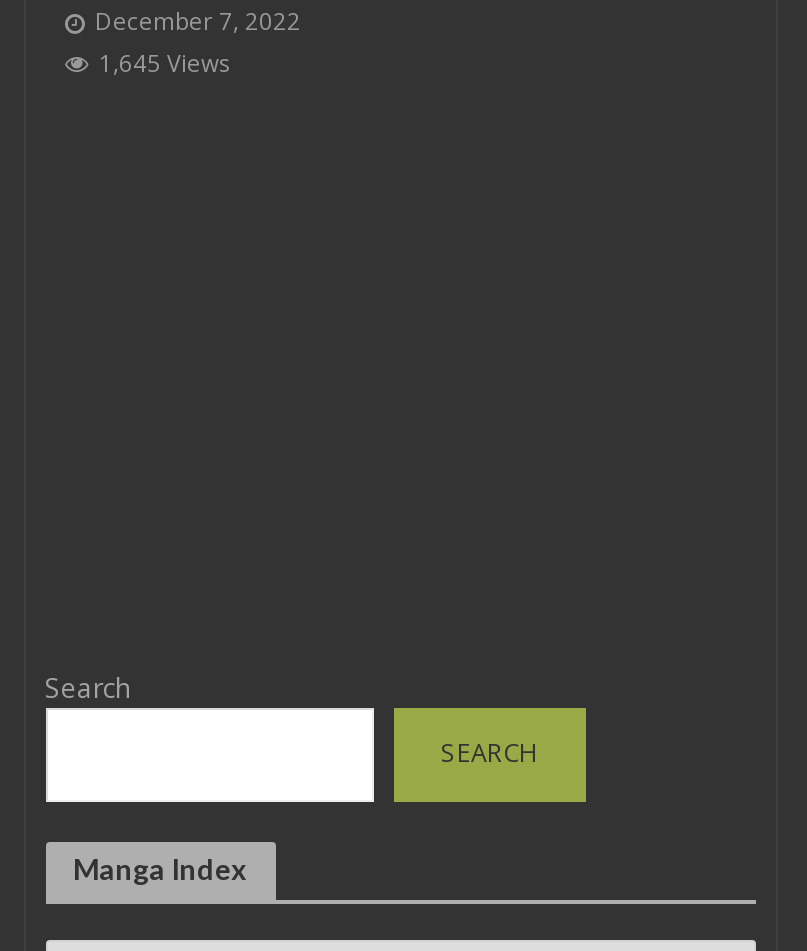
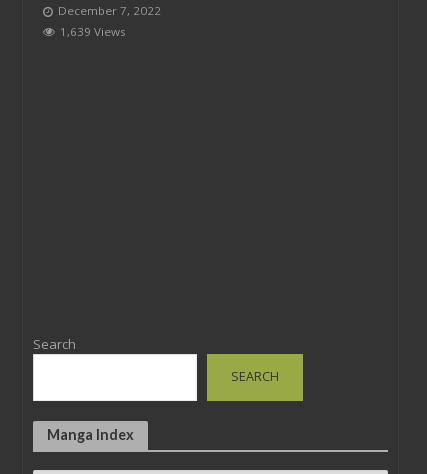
[99,48,231,78] 1,645 Views -> [59,24,125,39] 1,639 Views

